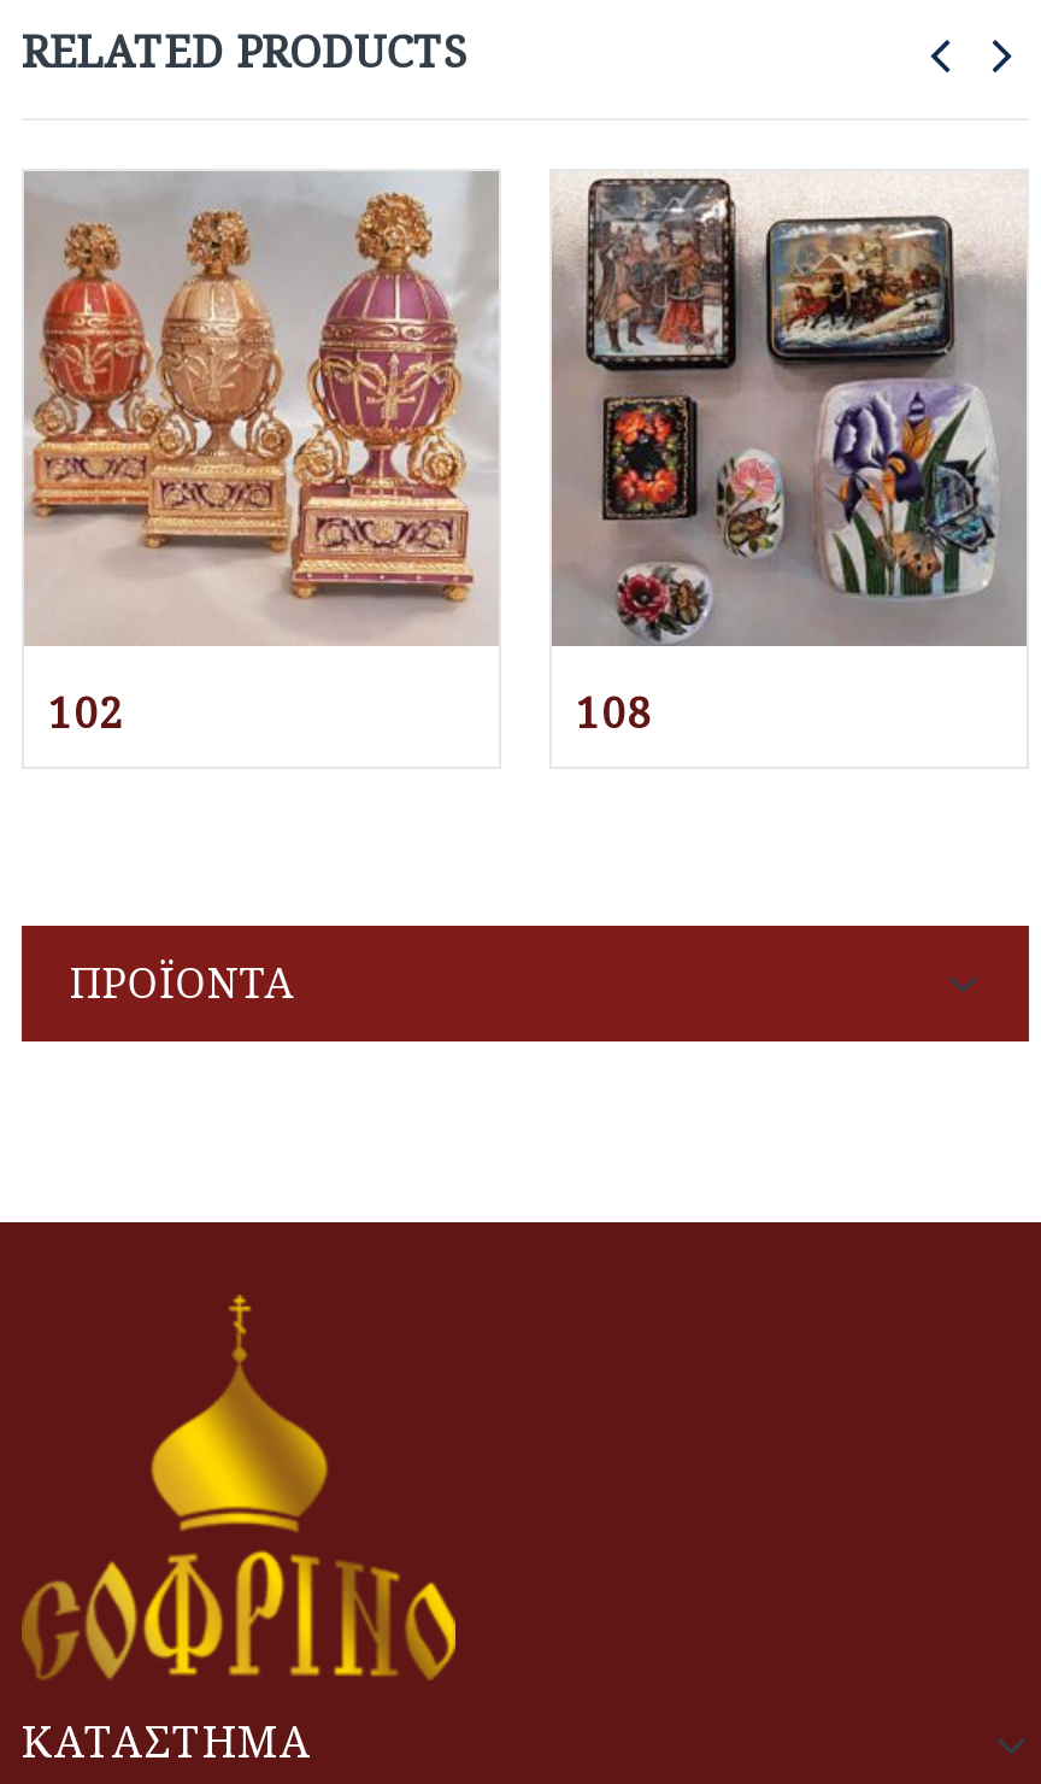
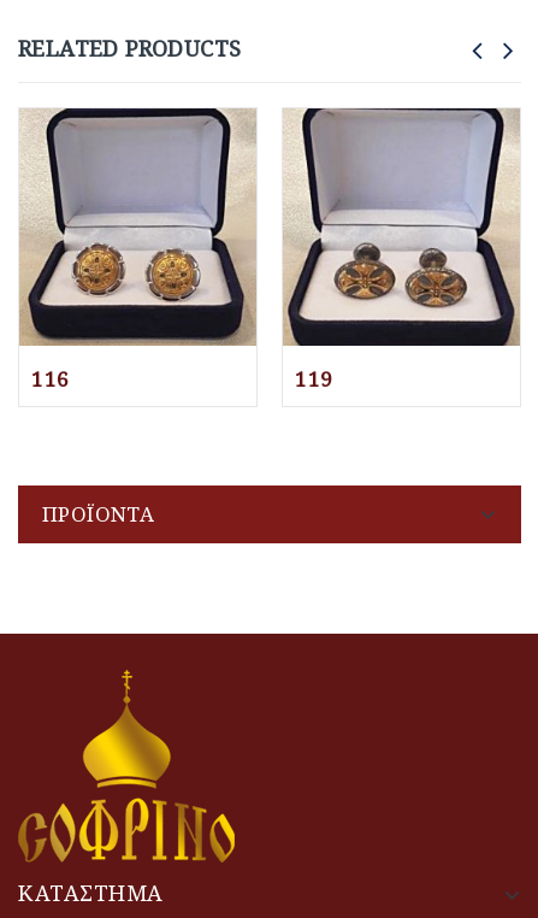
[24,171,496,741] [image] | 102 -> [19,107,256,393] [image] | 116
[552,171,1027,741] [image] | 108 -> [283,107,520,393] [image] | 119

